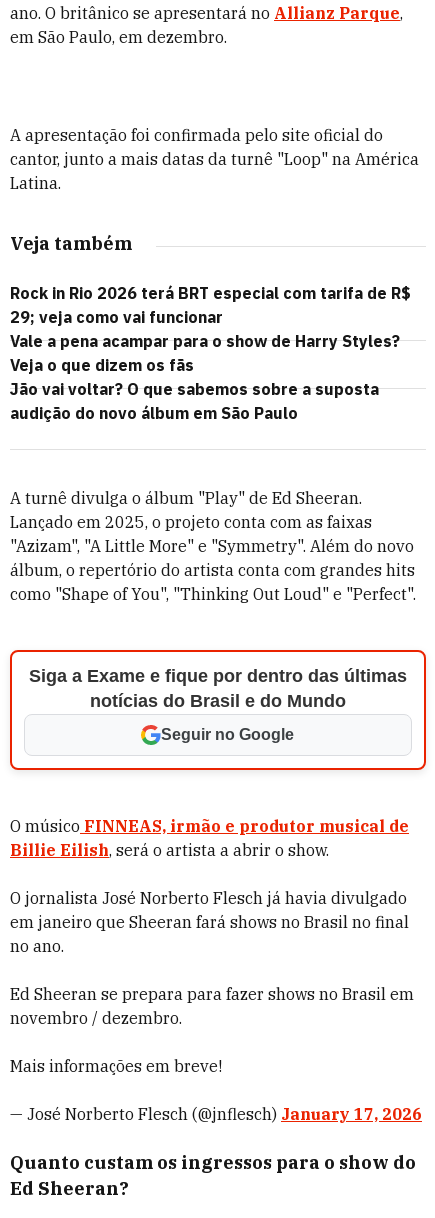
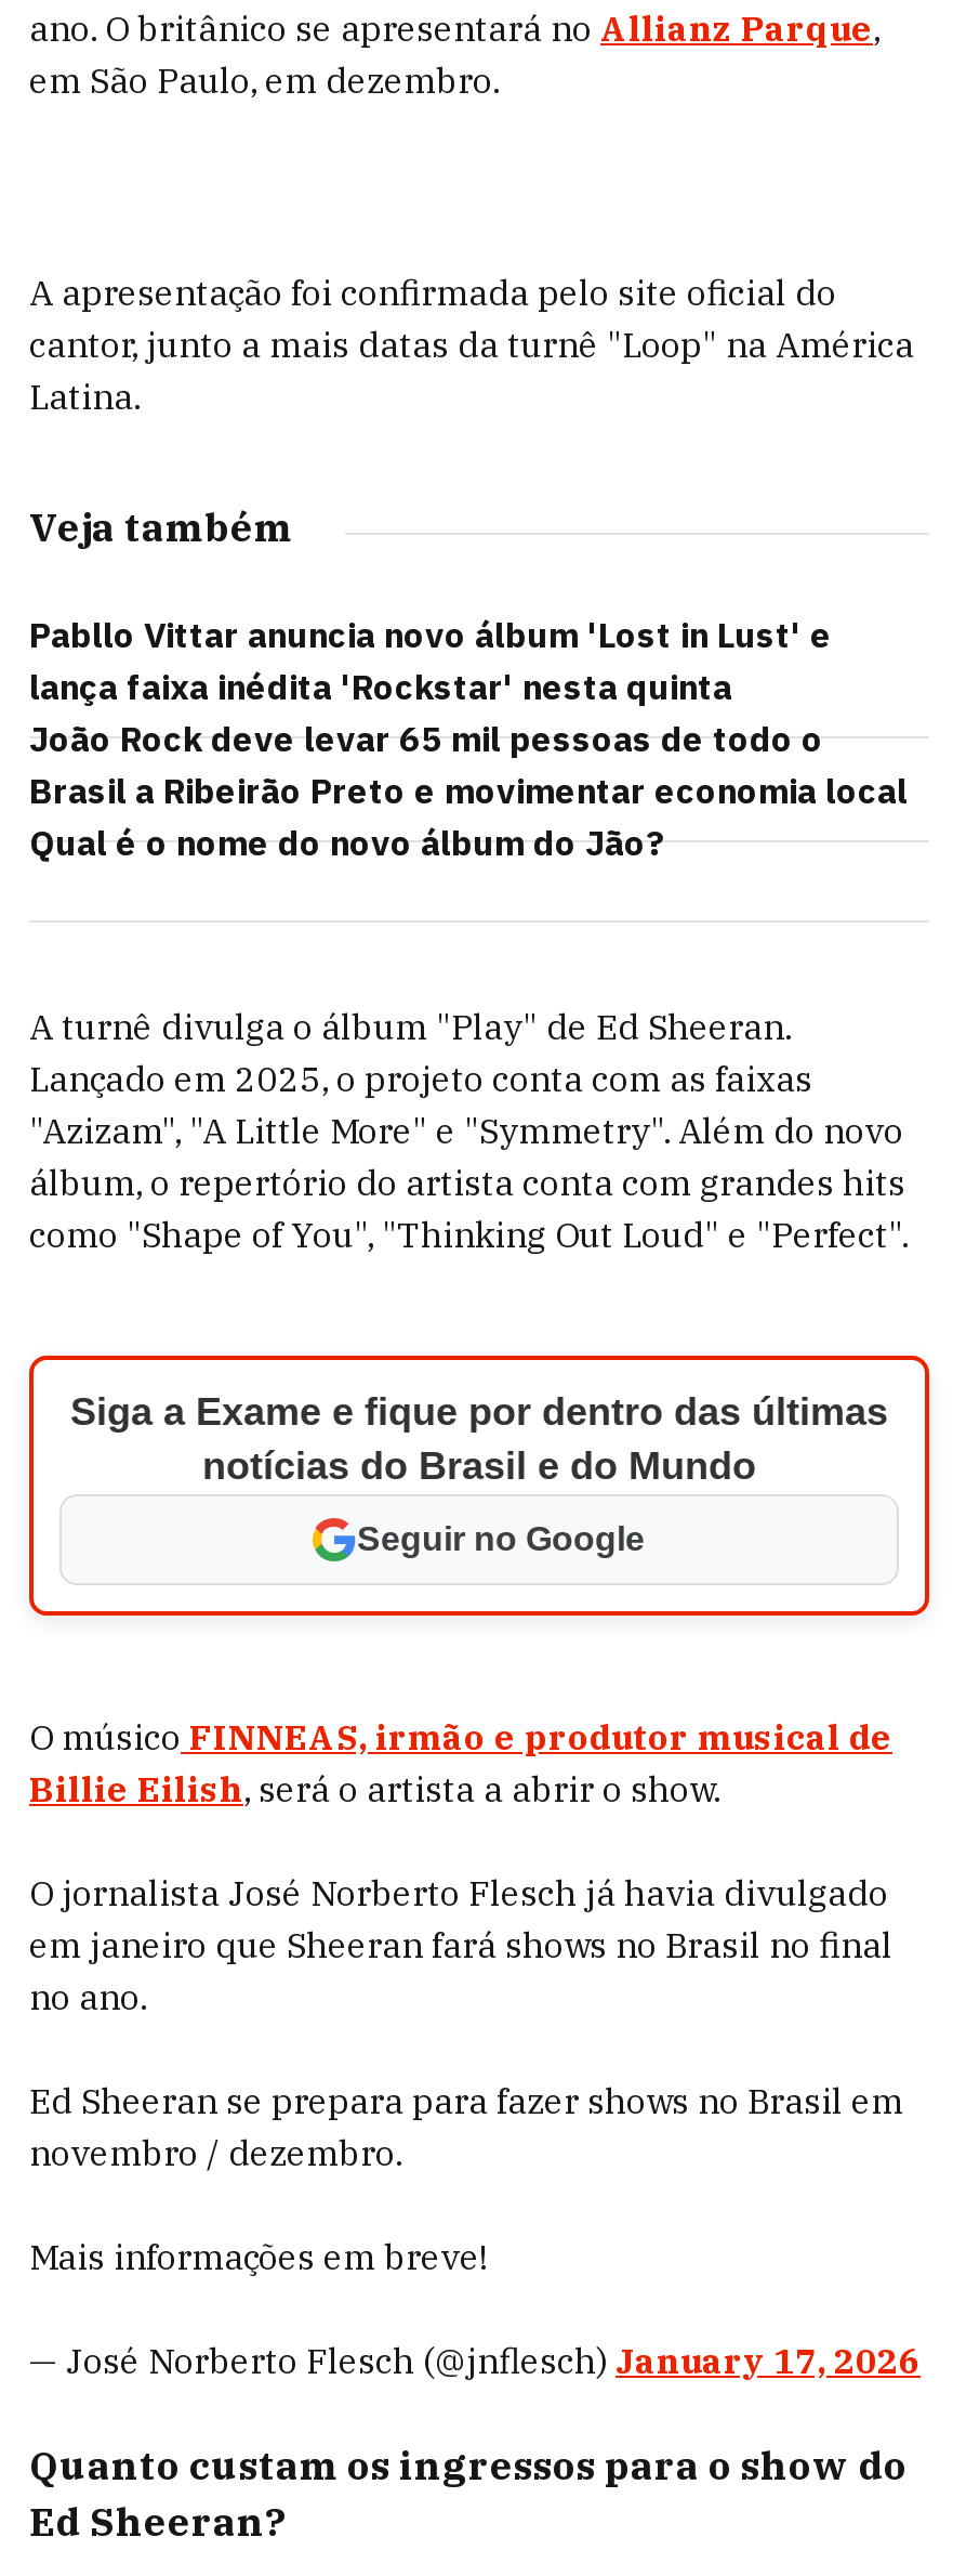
[10,283,411,423] Rock in Rio 2026 terá BRT especial com tarifa de R$ | 29; veja como vai funcionar | Vale a pena acampar para o show de Harry Styles? | Veja o que dizem os fãs | Jão vai voltar? O que sabemos sobre a suposta | audição do novo álbum em São Paulo -> [29,613,908,864] Pabllo Vittar anuncia novo álbum 'Lost in Lust' e | lança faixa inédita 'Rockstar' nesta quinta | João Rock deve levar 65 mil pessoas de todo o | Brasil a Ribeirão Preto e movimentar economia local | Qual é o nome do novo álbum do Jão?

